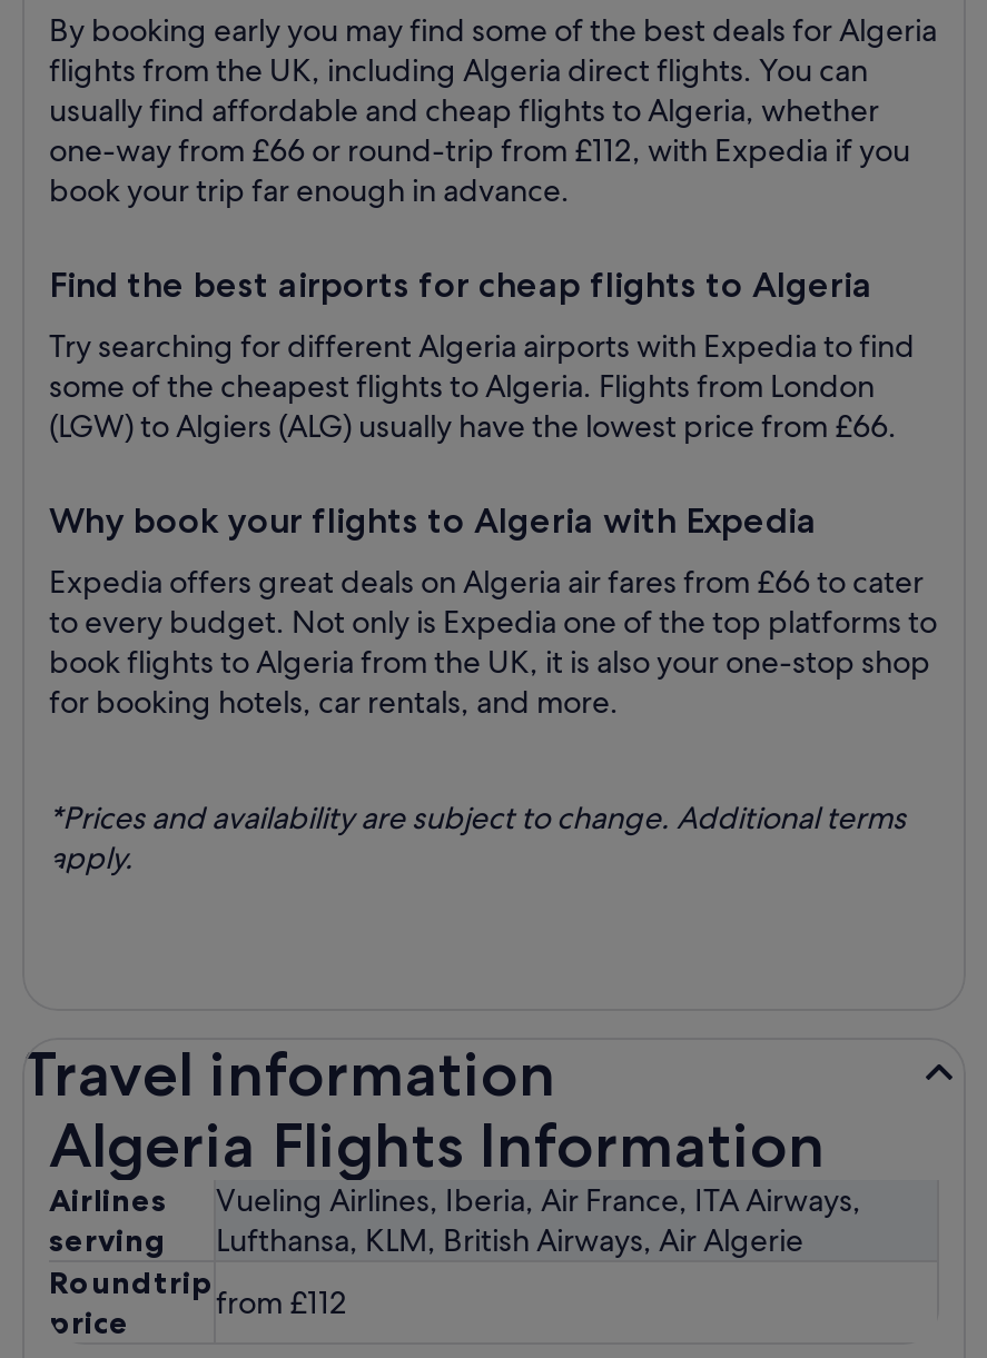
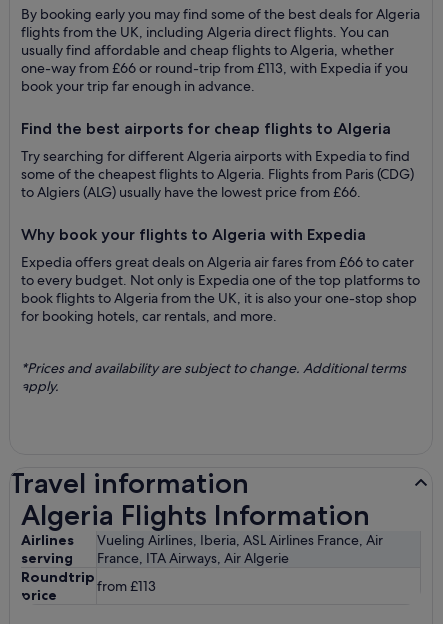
[49,130,910,170] one-way from £66 or round-trip from £112, with Expedia if you -> [21,59,408,77] one-way from £66 or round-trip from £113, with Expedia if you
[49,366,897,446] some of the cheapest flights to Algeria. Flights from London | (LGW) to Algiers (ALG) usually have the lowest price from £66. -> [21,165,414,201] some of the cheapest flights to Algeria. Flights from Paris (CDG) | to Algiers (ALG) usually have the lowest price from £66.
[216,1180,861,1260] Vueling Airlines, Iberia, Air France, ITA Airways, | Lufthansa, KLM, British Airways, Air Algerie -> [97,531,383,567] Vueling Airlines, Iberia, ASL Airlines France, Air | France, ITA Airways, Air Algerie
[49,1262,347,1322] Roundtrip from £112 -> [21,568,156,595] Roundtrip from £113

